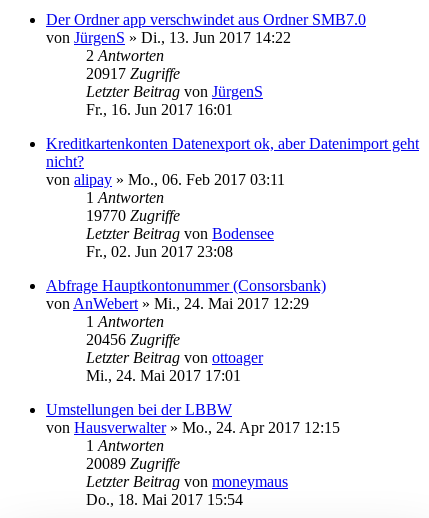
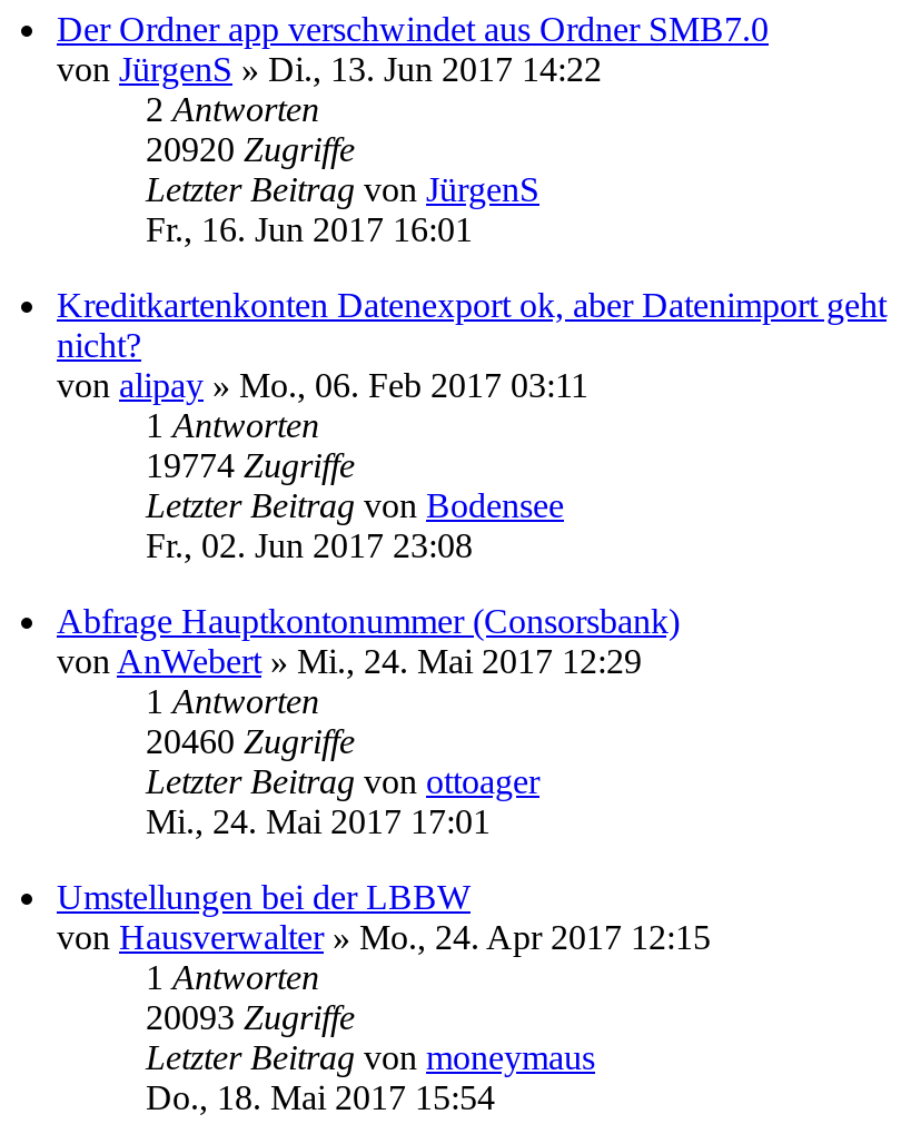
[86,65,180,82] 20917 Zugriffe -> [146,130,355,168] 20920 Zugriffe
[86,207,180,224] 19770 Zugriffe -> [146,446,355,484] 19774 Zugriffe
[86,331,180,348] 20456 Zugriffe -> [146,722,355,760] 20460 Zugriffe
[86,455,180,472] 20089 Zugriffe -> [146,998,355,1036] 20093 Zugriffe

